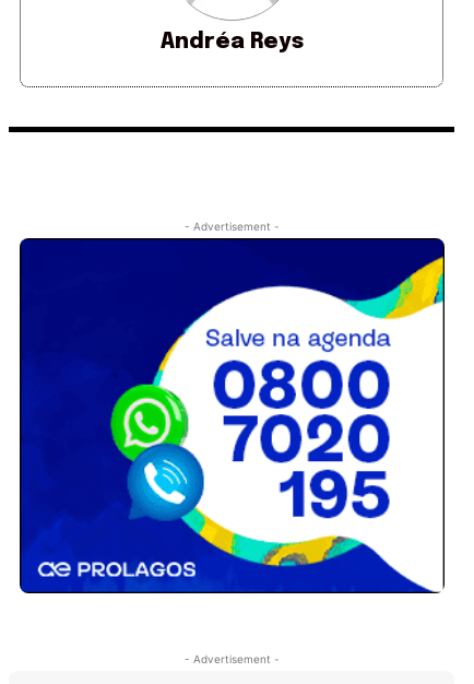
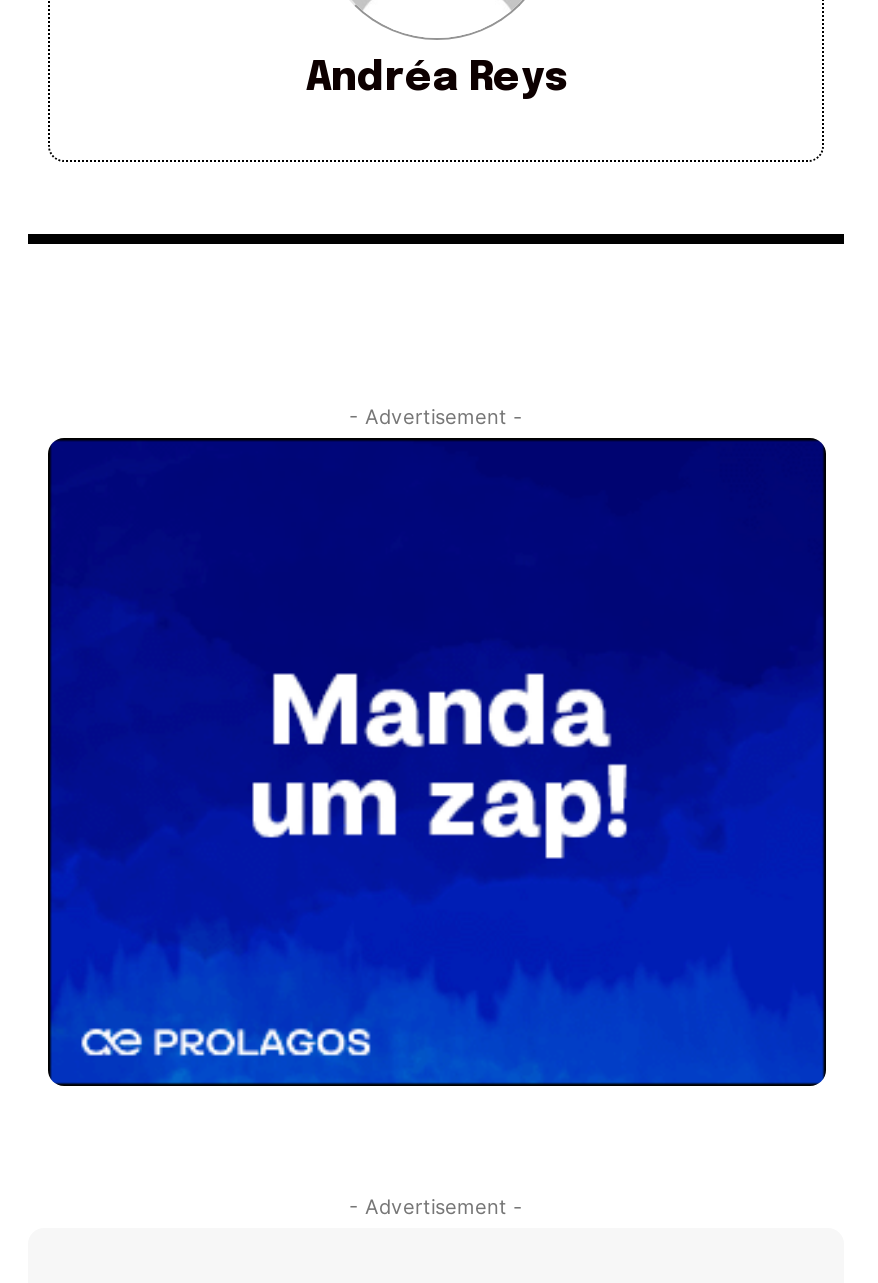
[25,257,445,593] [image] -> [56,472,826,1086] [image]

